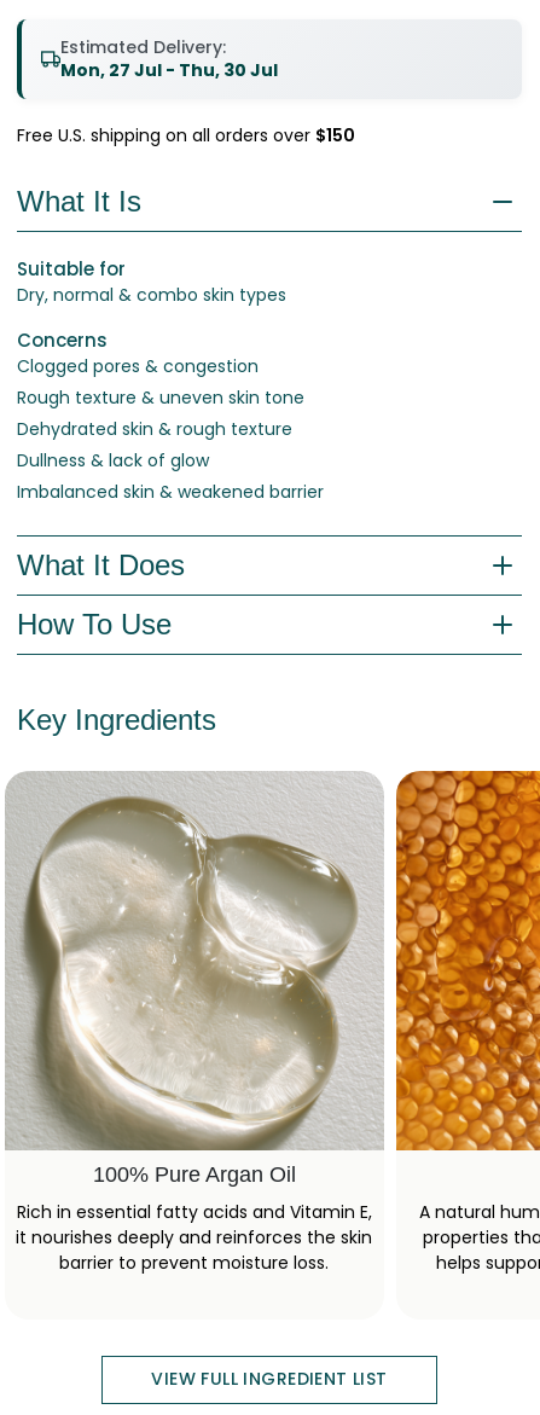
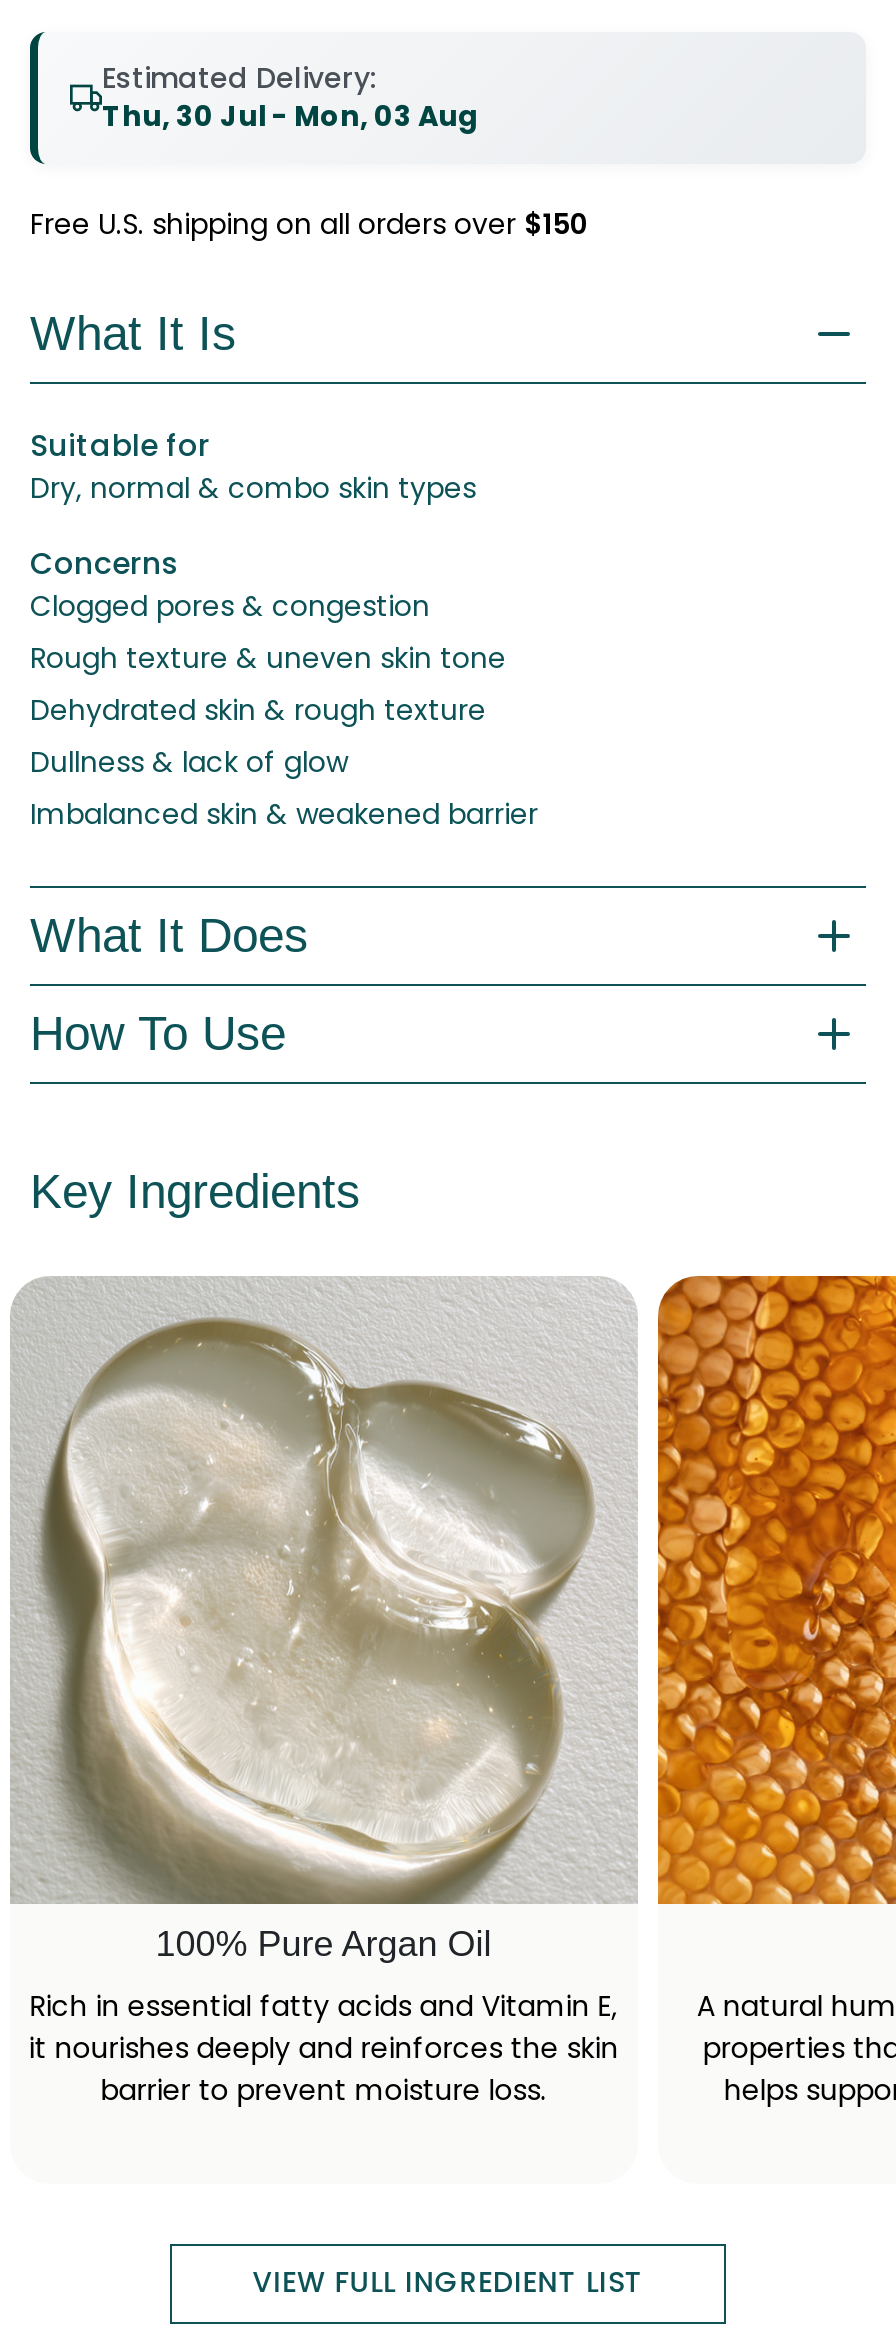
[60,58,278,82] Mon, 27 Jul - Thu, 30 Jul -> [102,96,478,136] Thu, 30 Jul - Mon, 03 Aug

